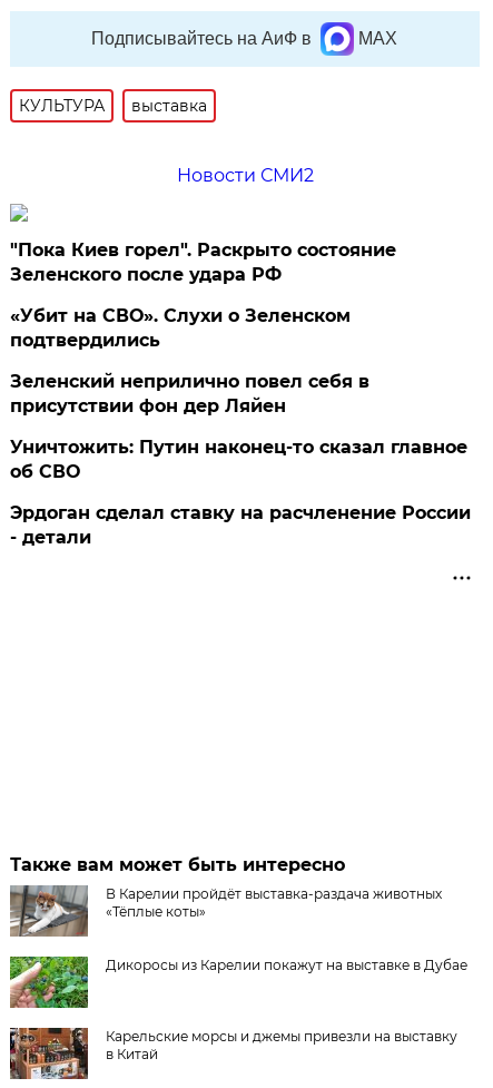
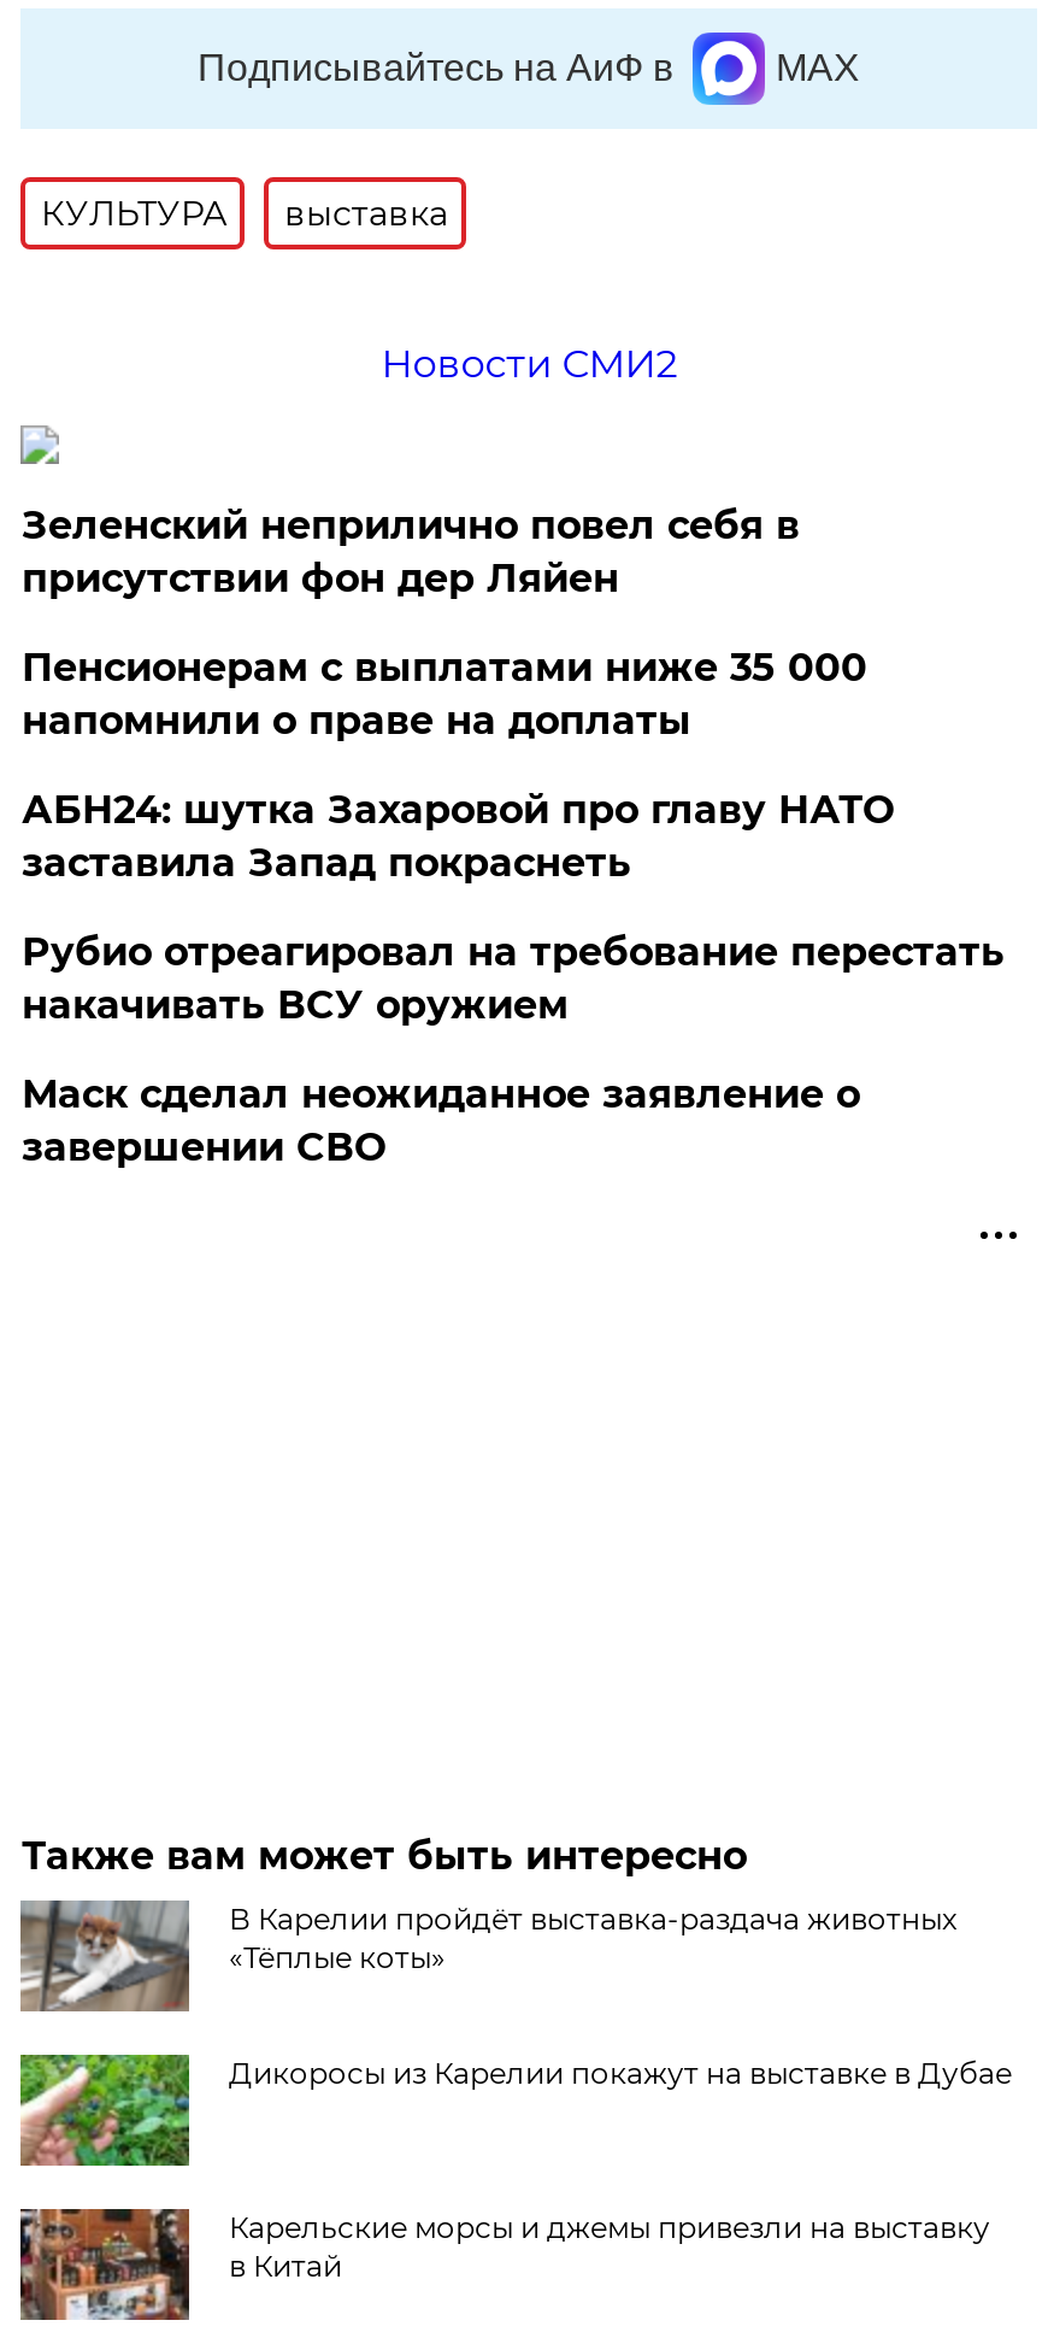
[10,239,397,351] "Пока Киев горел". Раскрыто состояние | Зеленского после удара РФ | «Убит на СВО». Слухи о Зеленском | подтвердились -> none
moved [10,371,370,416] -> [21,503,800,601]: Зеленский неприлично повел cебя в | присутствии фон дер Ляйен
[10,437,471,548] Уничтожить: Путин наконец-то сказал главное | об СВО | Эрдоган сделал ставку на расчленение России | - детали -> [21,645,1004,1170] Пенсионерам с выплатами ниже 35 000 | напомнили о праве на доплаты | АБН24: шутка Захаровой про главу НАТО | заставила Запад покраснеть | Рубио отреагировал на требование перестать | накачивать ВСУ оружием | Маск сделал неожиданное заявление о | завершении СВО

